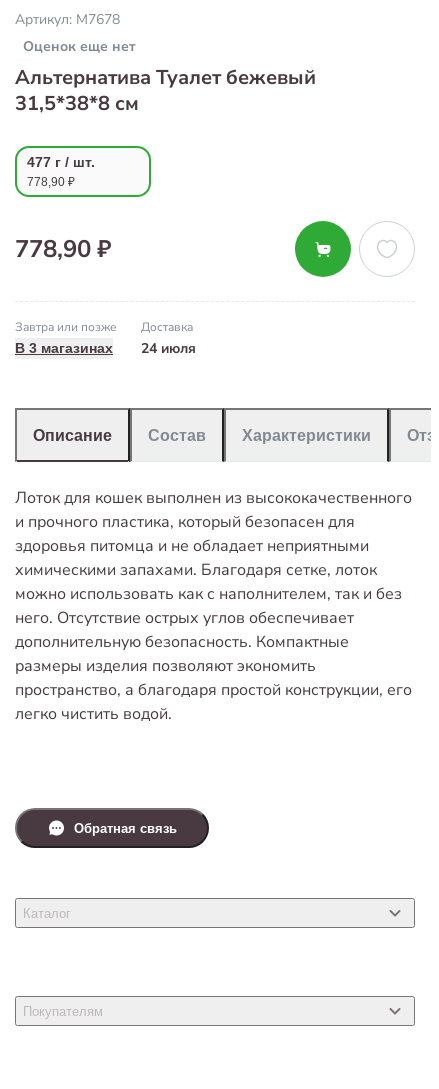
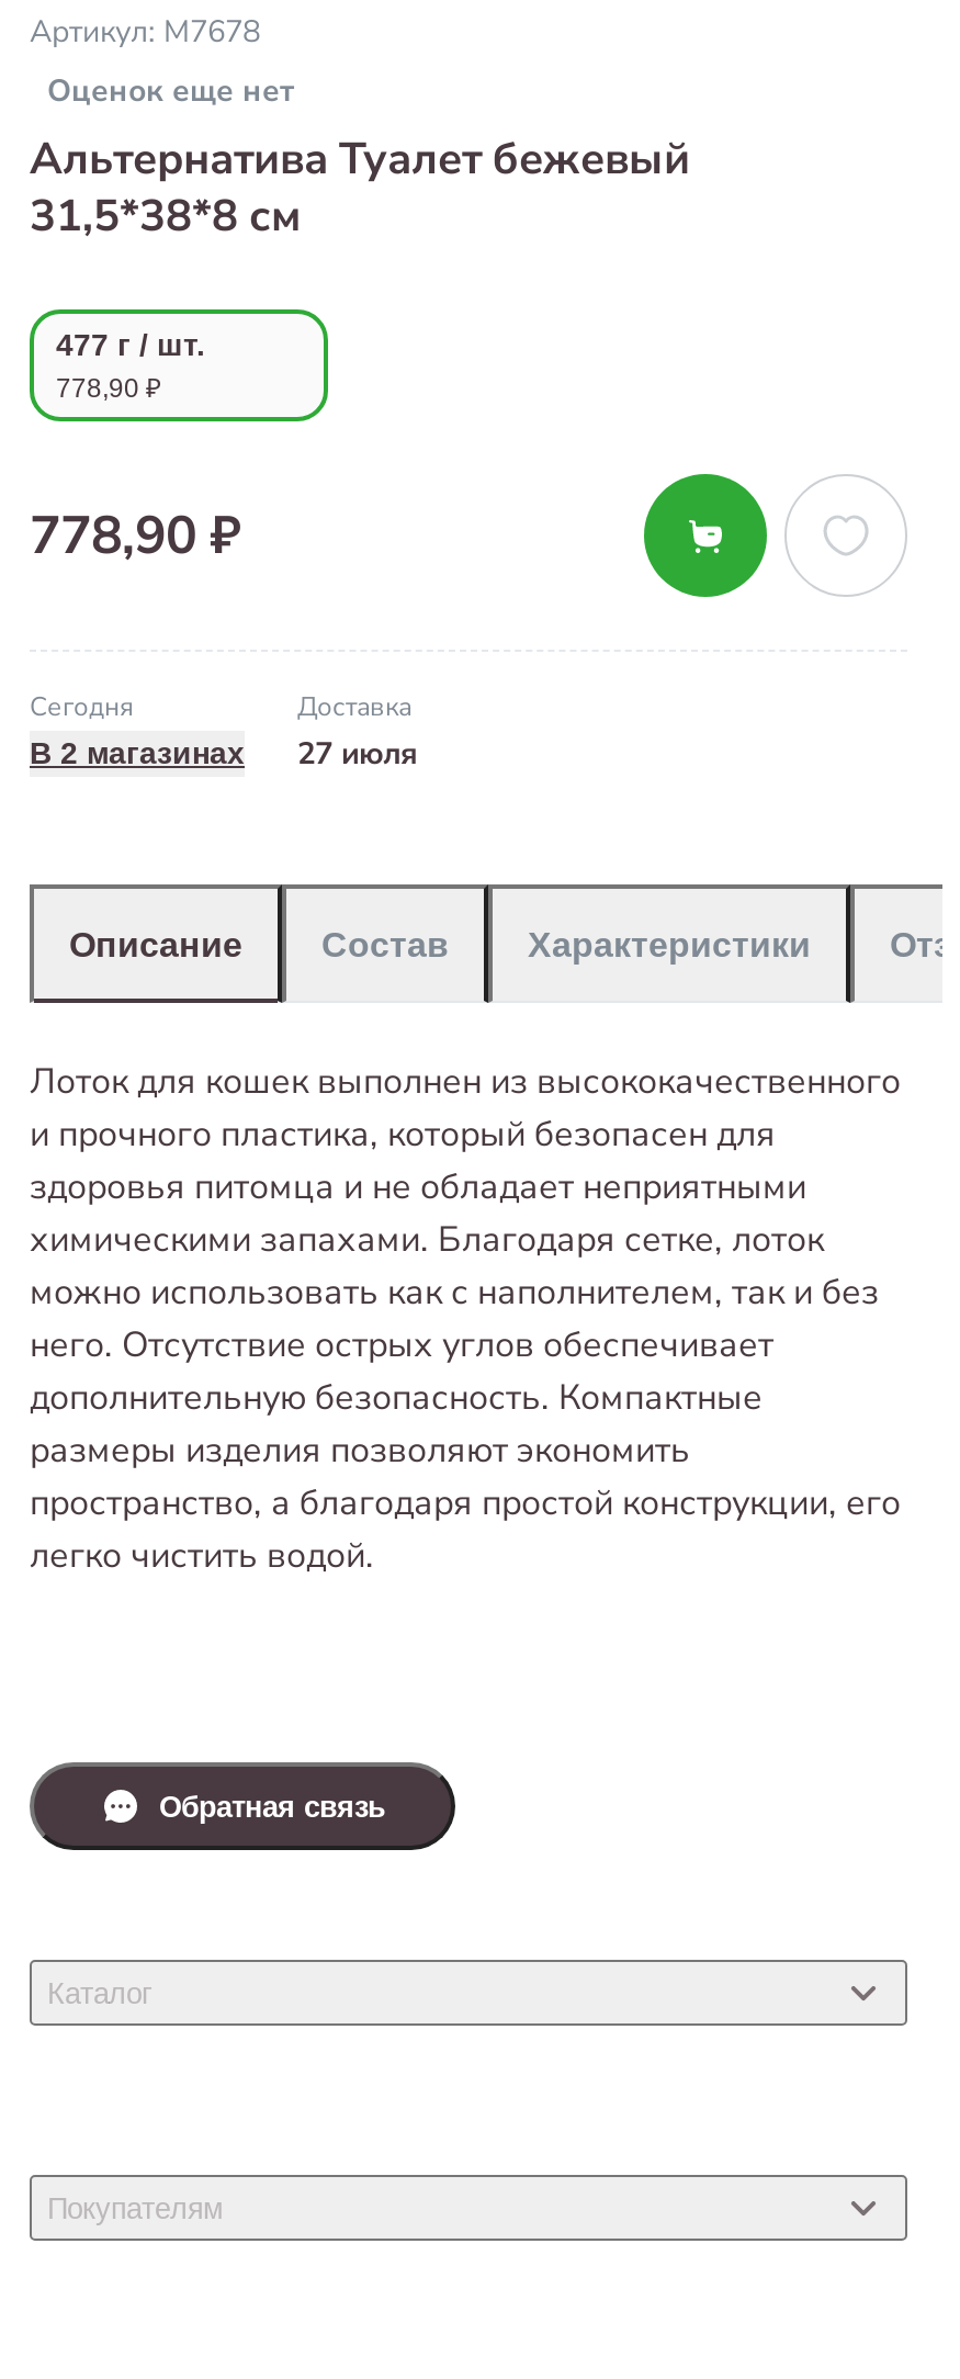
[15,319,117,356] Завтра или позже | В 3 магазинах -> [30,688,245,769] Сегодня | В 2 магазинах
[141,339,196,358] 24 июля -> [297,732,418,774] 27 июля

